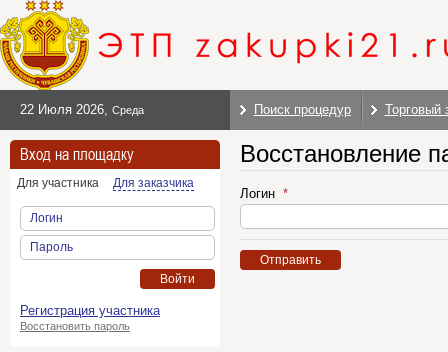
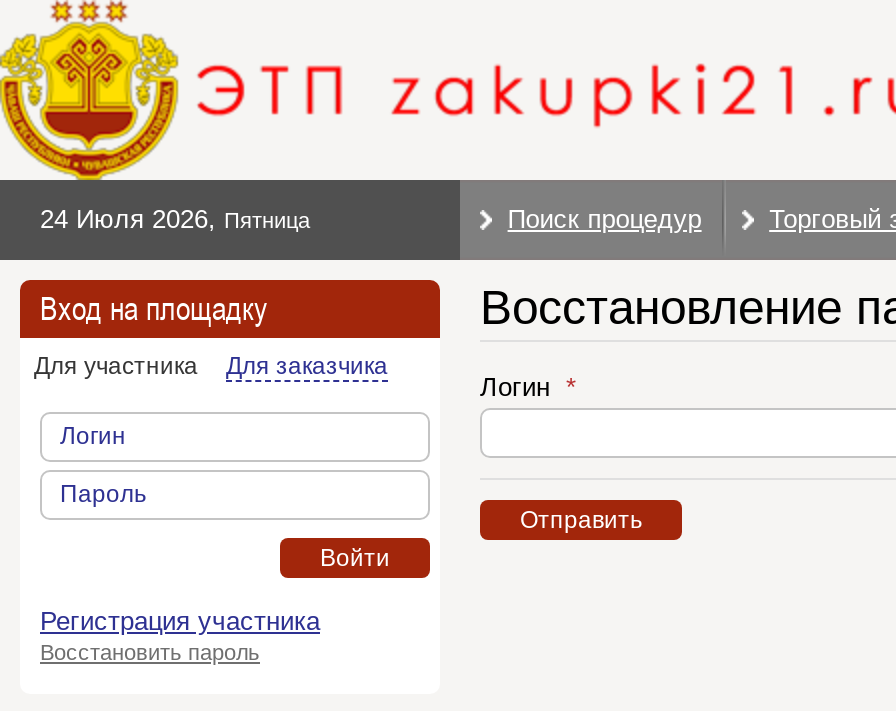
[20,102,144,117] 22 Июля 2026, Среда -> [40,204,310,234] 24 Июля 2026, Пятница

